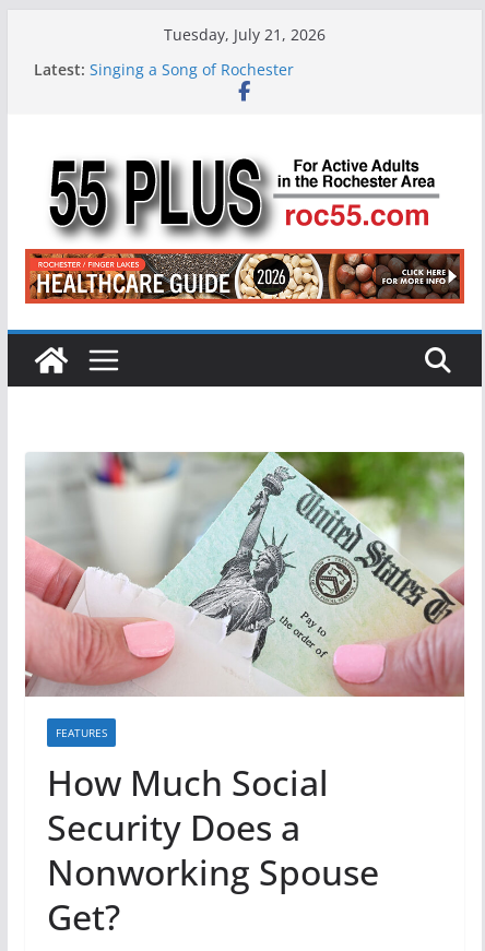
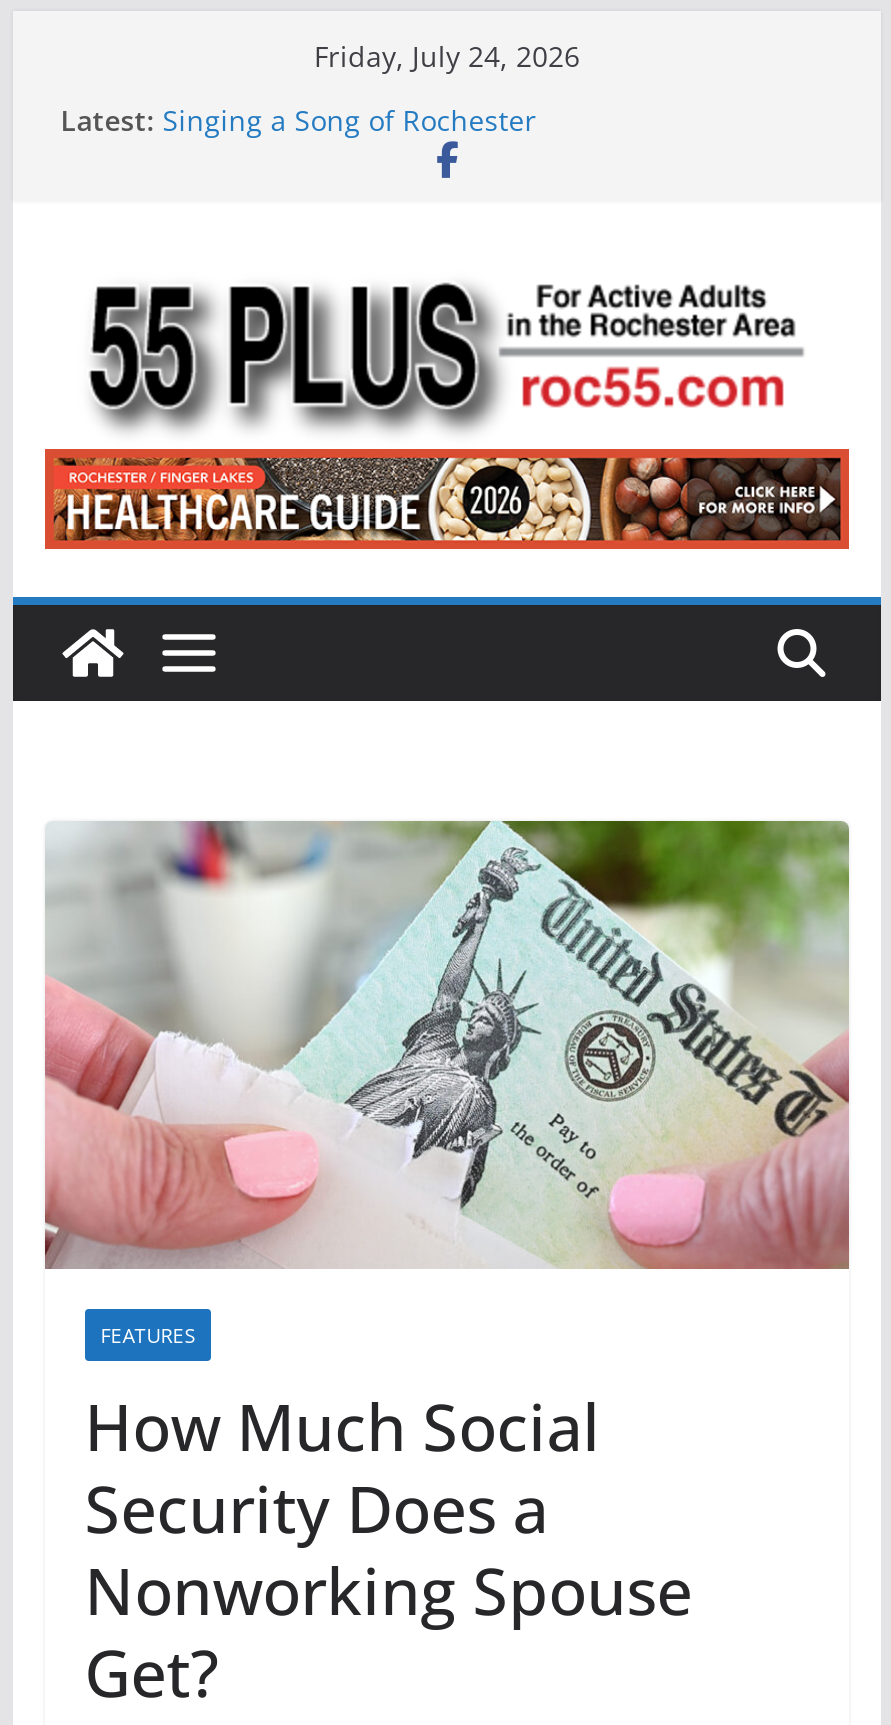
[164,24,326,45] Tuesday, July 21, 2026 -> [314,37,580,75] Friday, July 24, 2026

